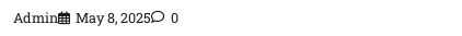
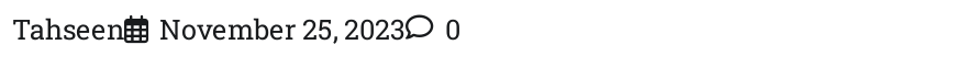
[13,9,151,26] Admin | May 8, 2025 -> [12,10,406,45] Tahseen | November 25, 2023

